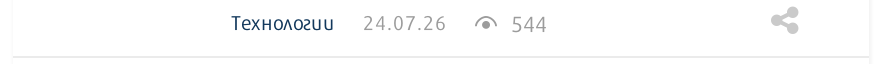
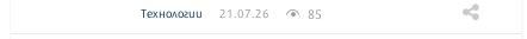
[363,6,547,38] 24.07.26 | 544 -> [219,3,322,22] 21.07.26 | 85

